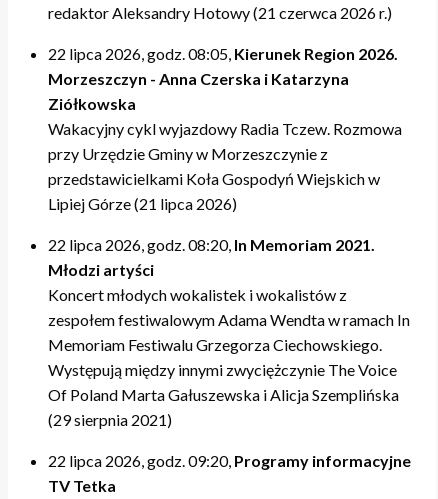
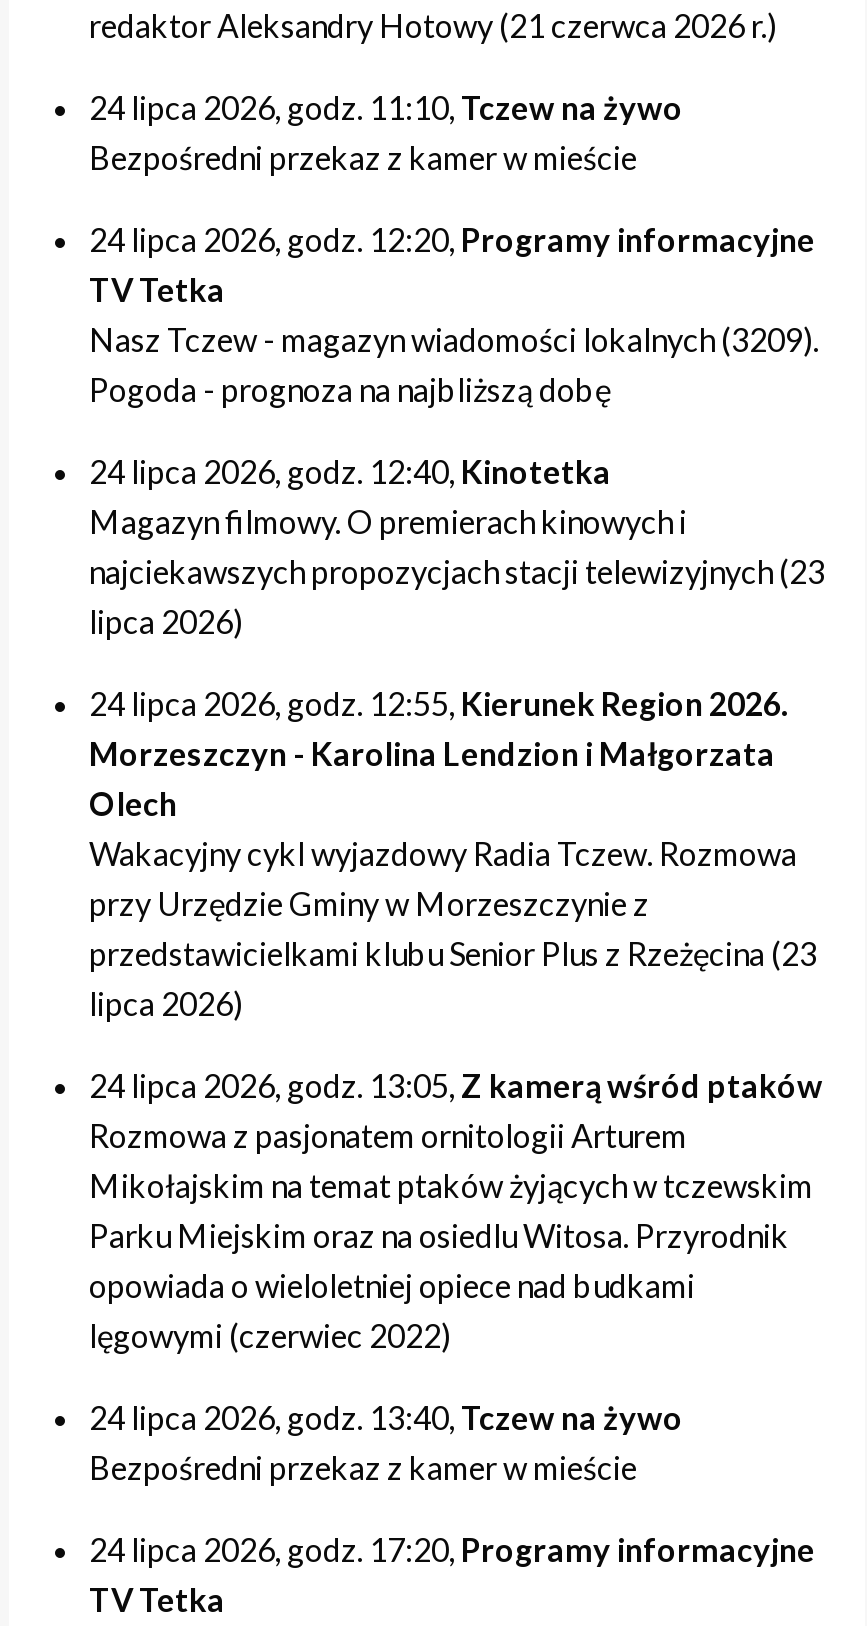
[48,44,398,113] 22 lipca 2026, godz. 08:05, Kierunek Region 2026. | Morzeszczyn - Anna Czerska i Katarzyna | Ziółkowska -> [89,88,825,822] 24 lipca 2026, godz. 11:10, Tczew na żywo | Bezpośredni przekaz z kamer w mieście | 24 lipca 2026, godz. 12:20, Programy informacyjne | TV Tetka | Nasz Tczew - magazyn wiadomości lokalnych (3209). | Pogoda - prognoza na najbliższą dobę | 24 lipca 2026, godz. 12:40, Kinotetka | Magazyn filmowy. O premierach kinowych i | najciekawszych propozycjach stacji telewizyjnych (23 | lipca 2026) | 24 lipca 2026, godz. 12:55, Kierunek Region 2026. | Morzeszczyn - Karolina Lendzion i Małgorzata | Olech
[48,169,411,470] przedstawicielkami Koła Gospodyń Wiejskich w | Lipiej Górze (21 lipca 2026) | 22 lipca 2026, godz. 08:20, In Memoriam 2021. | Młodzi artyści | Koncert młodych wokalistek i wokalistów z | zespołem festiwalowym Adama Wendta w ramach In | Memoriam Festiwalu Grzegorza Ciechowskiego. | Występują między innymi zwyciężczynie The Voice | Of Poland Marta Gałuszewska i Alicja Szemplińska | (29 sierpnia 2021) | 22 lipca 2026, godz. 09:20, Programy informacyjne -> [89,934,823,1568] przedstawicielkami klubu Senior Plus z Rzeżęcina (23 | lipca 2026) | 24 lipca 2026, godz. 13:05, Z kamerą wśród ptaków | Rozmowa z pasjonatem ornitologii Arturem | Mikołajskim na temat ptaków żyjących w tczewskim | Parku Miejskim oraz na osiedlu Witosa. Przyrodnik | opowiada o wieloletniej opiece nad budkami | lęgowymi (czerwiec 2022) | 24 lipca 2026, godz. 13:40, Tczew na żywo | Bezpośredni przekaz z kamer w mieście | 24 lipca 2026, godz. 17:20, Programy informacyjne

